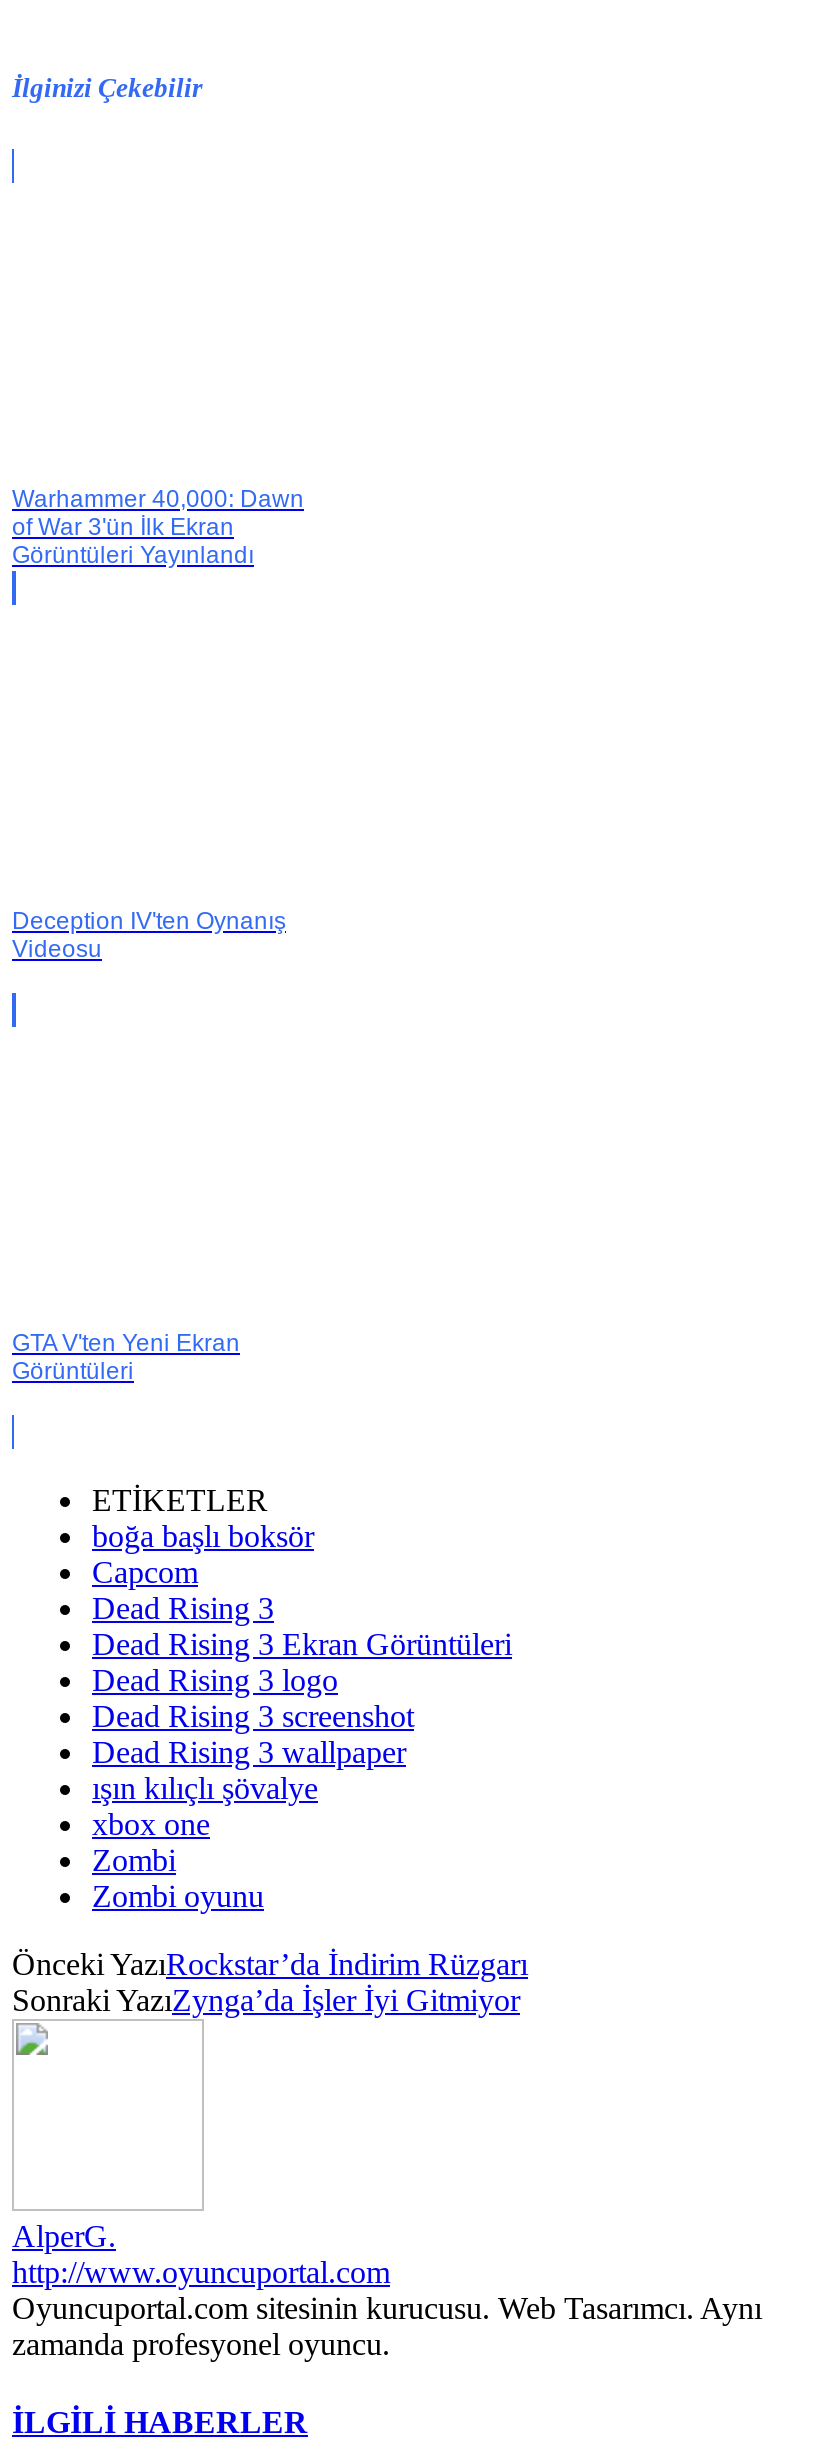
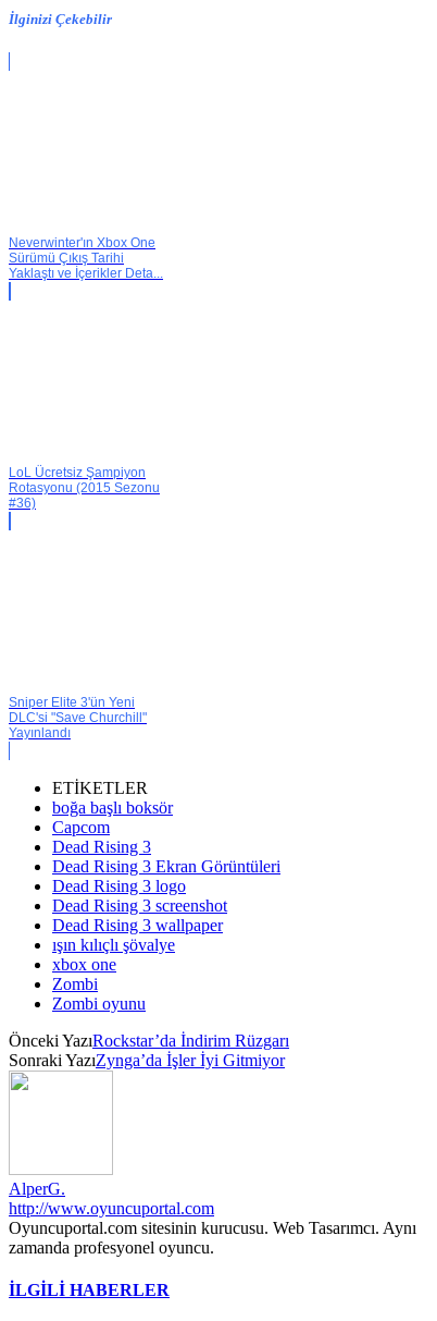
[12,485,304,569] Warhammer 40,000: Dawn | of War 3'ün İlk Ekran | Görüntüleri Yayınlandı -> [9,235,163,281] Neverwinter'ın Xbox One | Sürümü Çıkış Tarihi | Yaklaştı ve İçerikler Deta...
[12,907,286,963] Deception IV'ten Oynanış | Videosu -> [9,465,160,511] LoL Ücretsiz Şampiyon | Rotasyonu (2015 Sezonu | #36)
[12,1329,240,1385] GTA V'ten Yeni Ekran | Görüntüleri -> [9,695,147,741] Sniper Elite 3'ün Yeni | DLC'si "Save Churchill" | Yayınlandı

